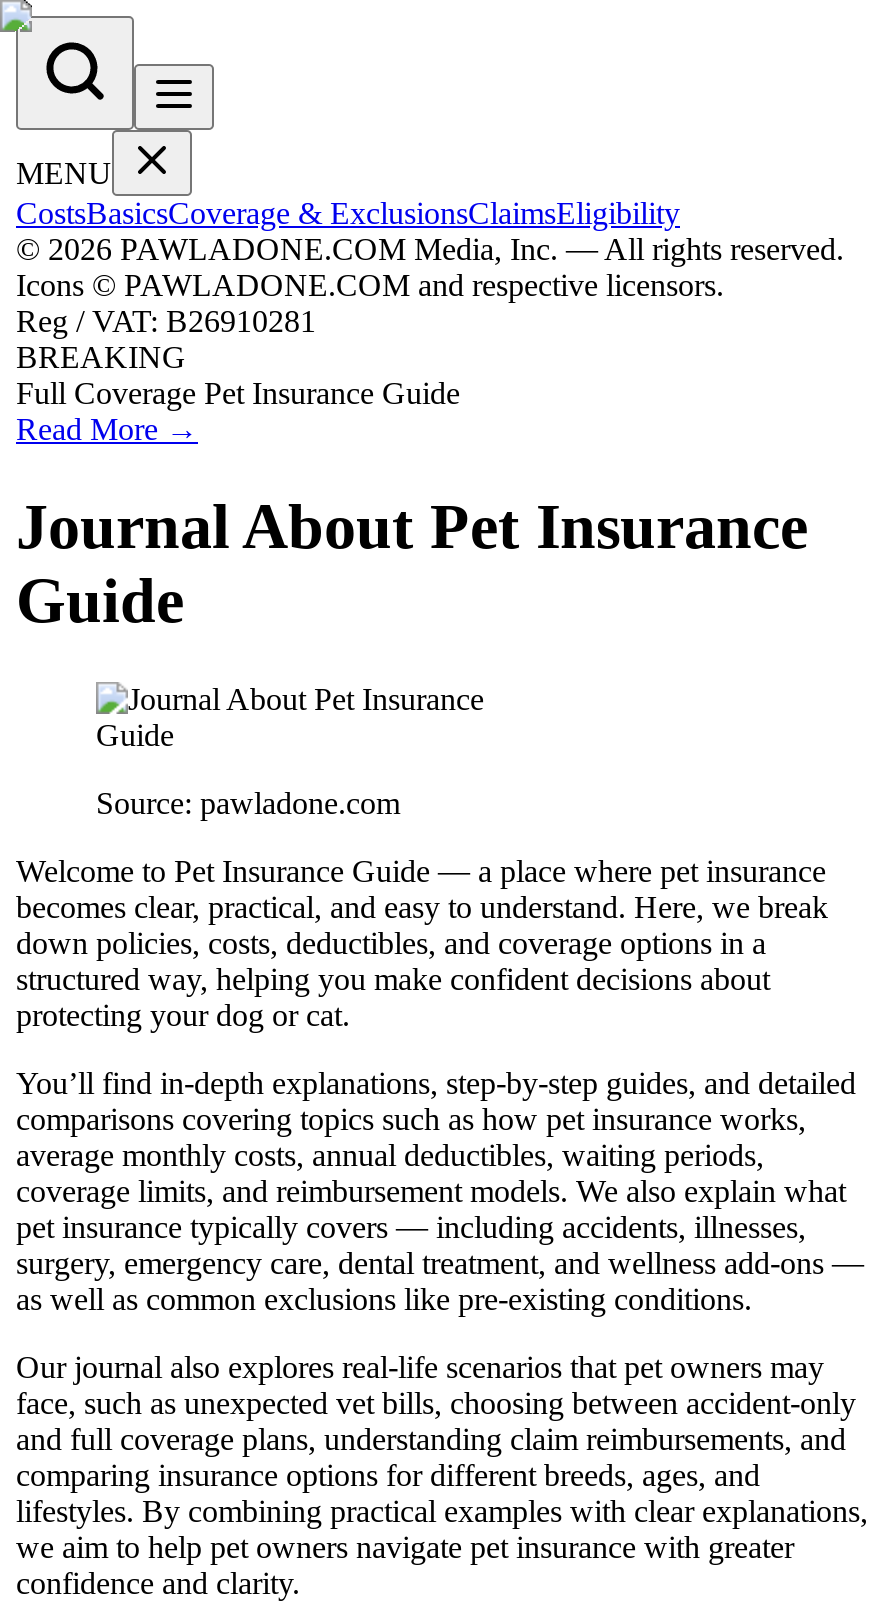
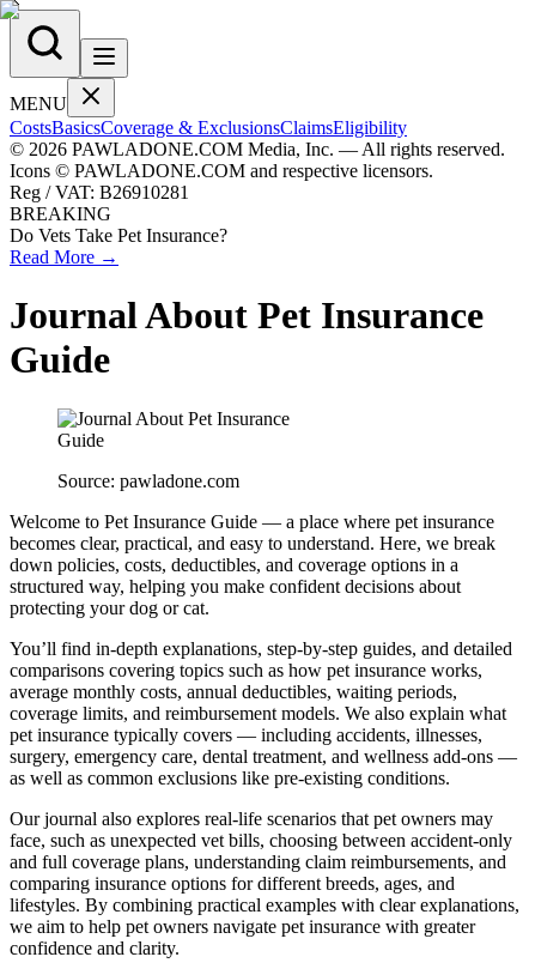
[16,376,460,410] Full Coverage Pet Insurance Guide -> [10,225,227,246] Do Vets Take Pet Insurance?

